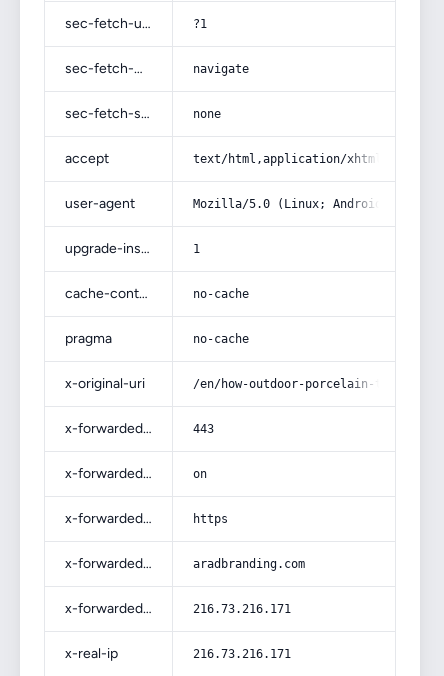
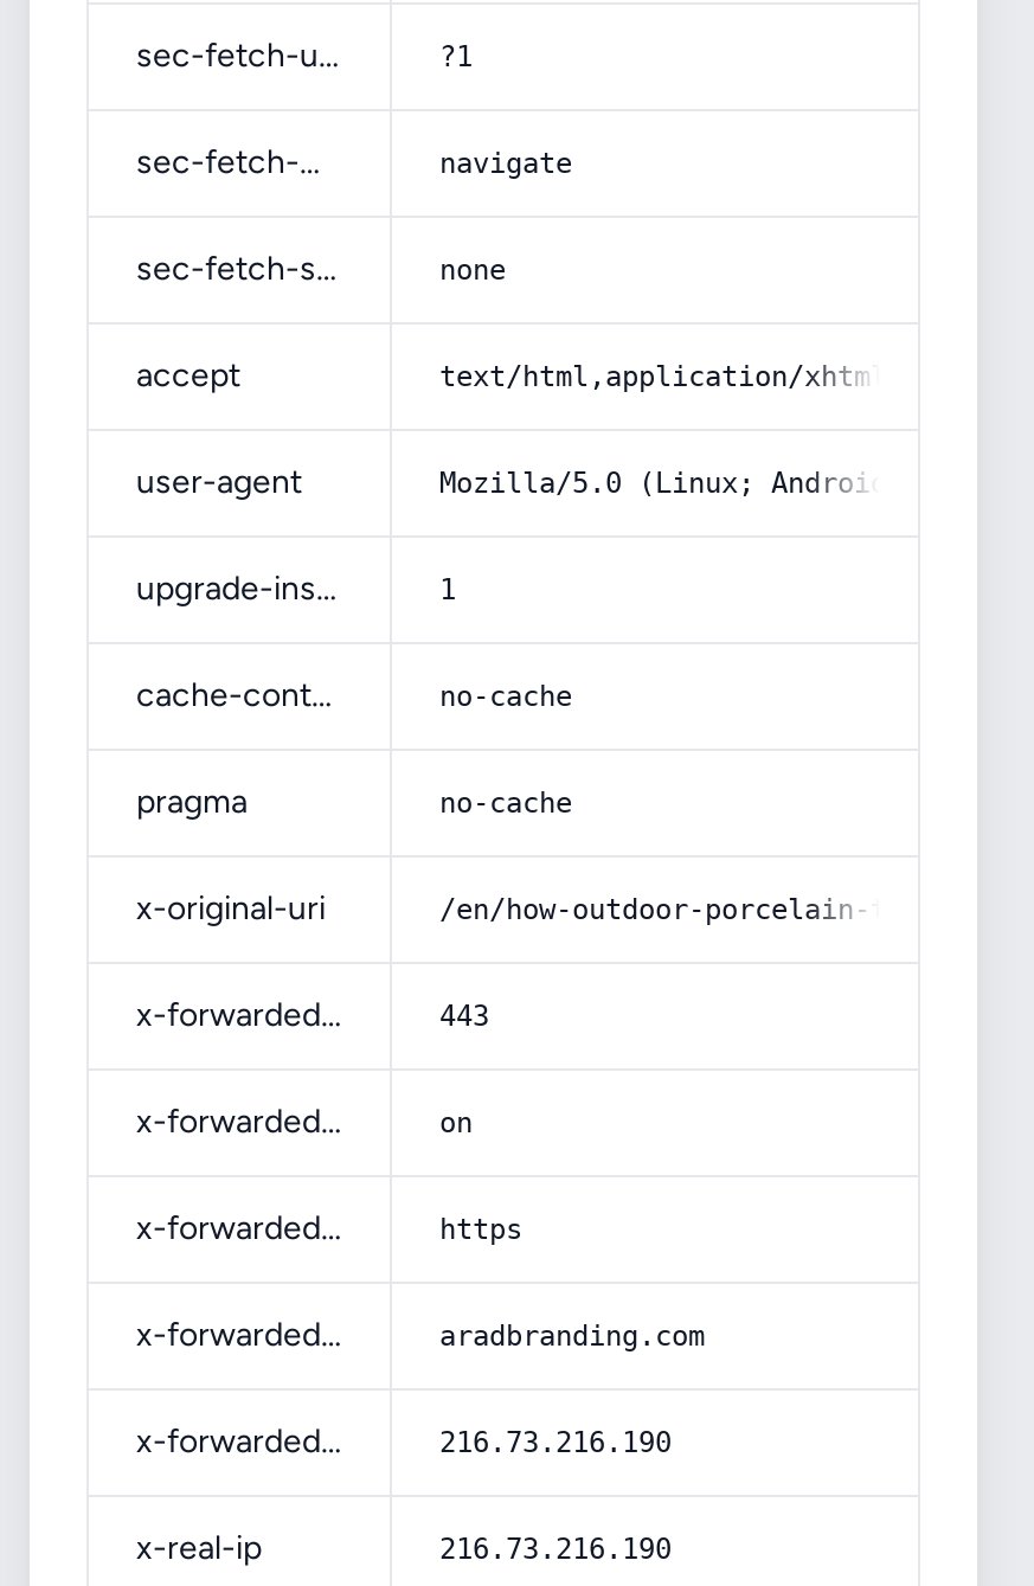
[193,602,291,616] 216.73.216.171 -> [439,1426,672,1459] 216.73.216.190
[193,647,291,661] 216.73.216.171 -> [439,1533,672,1566] 216.73.216.190

